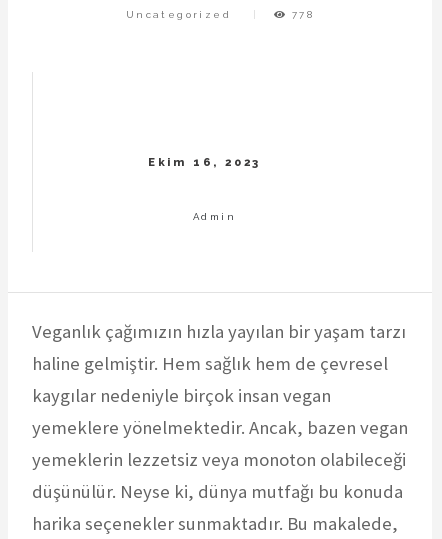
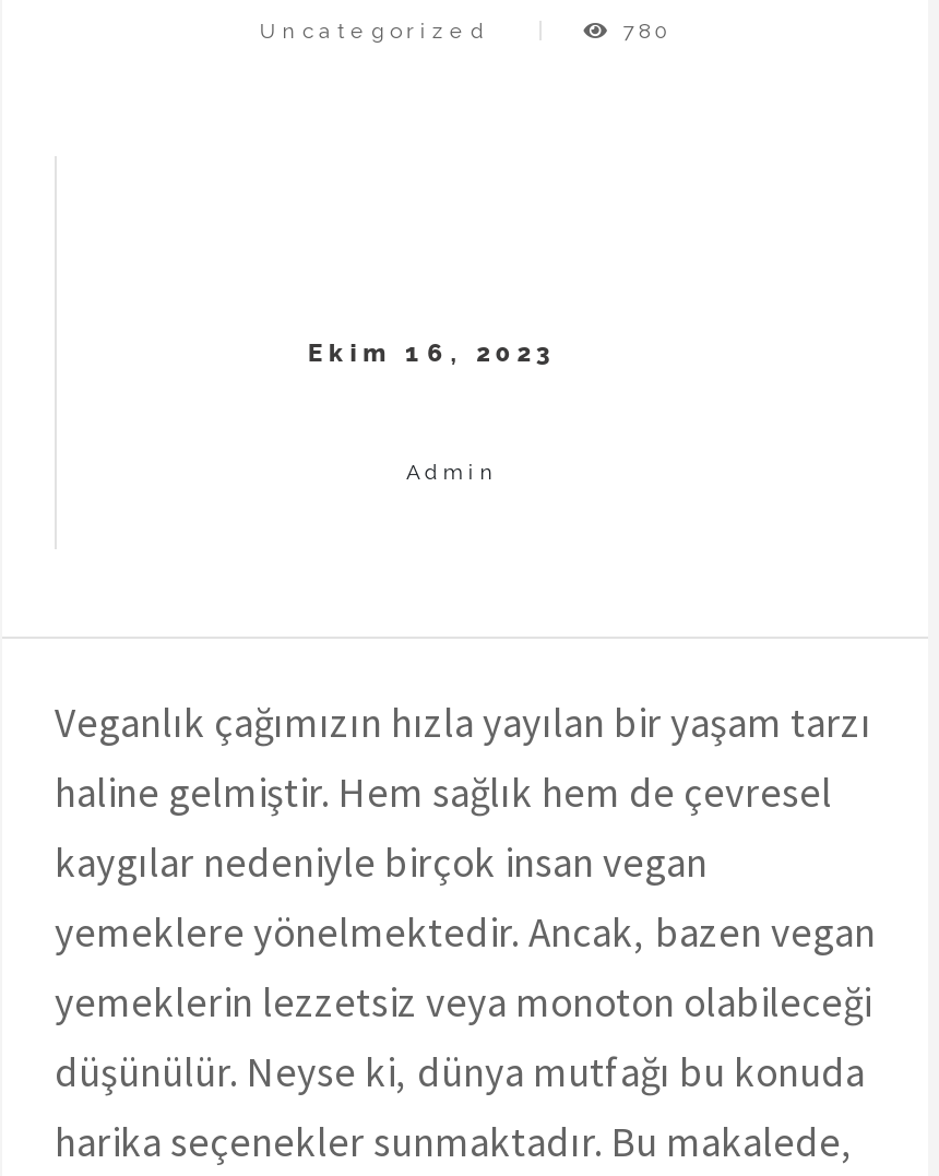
[288,9,314,20] 778 -> [613,19,671,43] 780

